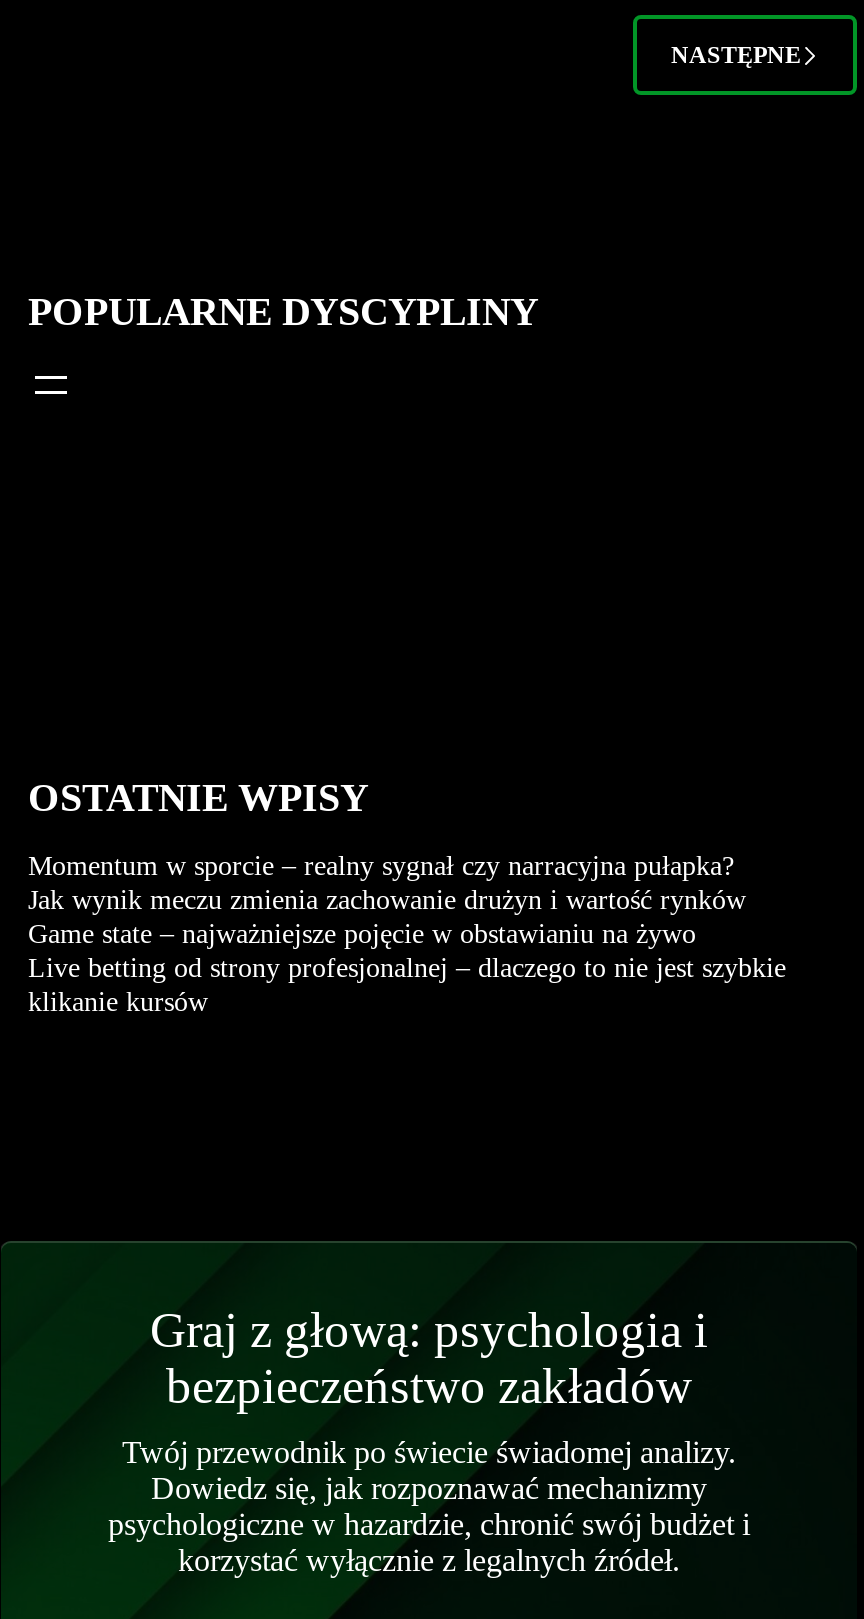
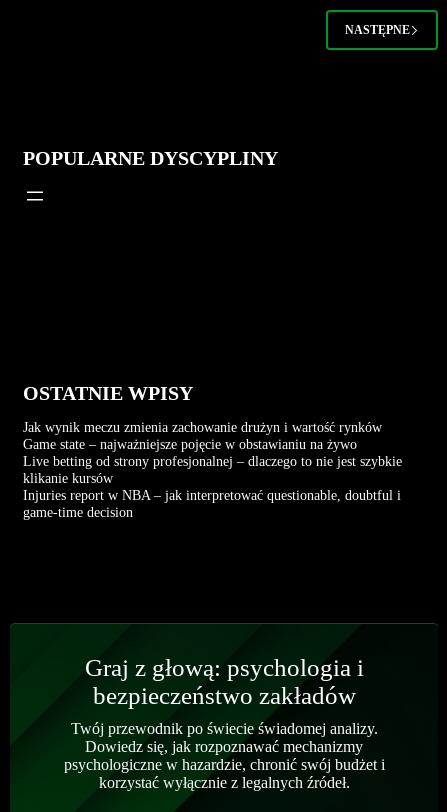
[28,849,734,881] Momentum w sporcie – realny sygnał czy narracyjna pułapka? -> none
moved [28,883,786,1017] -> [23,419,402,486]: Jak wynik meczu zmienia zachowanie drużyn i wartość rynków | Game state – najważniejsze pojęcie w obstawianiu na żywo | Live betting od strony profesjonalnej – dlaczego to nie jest szybkie | klikanie kursów
none -> [23,487,401,520] Injuries report w NBA – jak interpretować questionable, doubtful i | game-time decision

